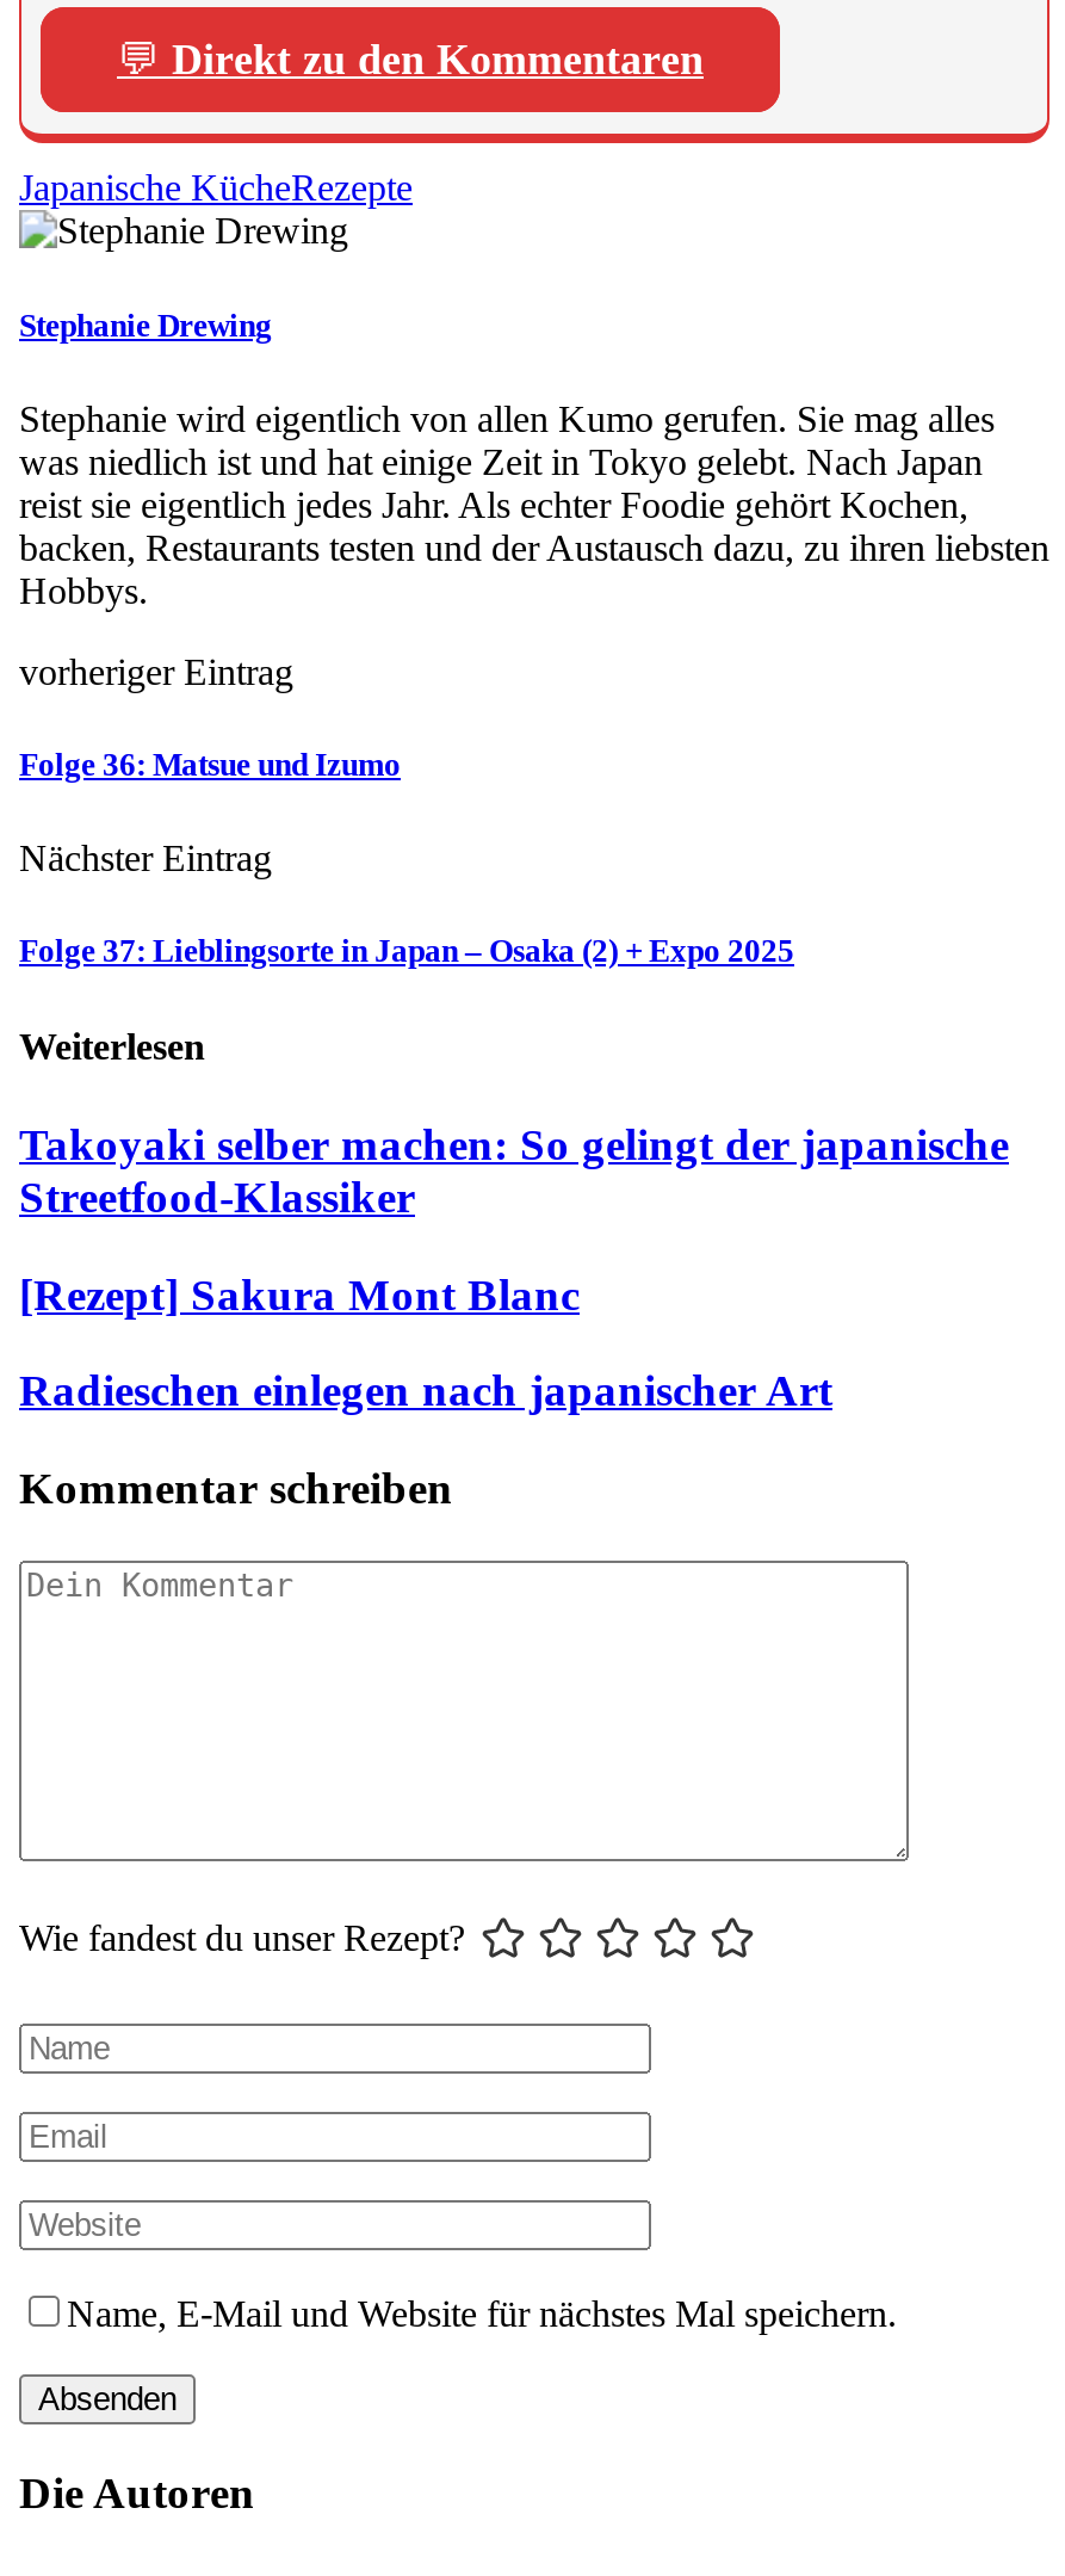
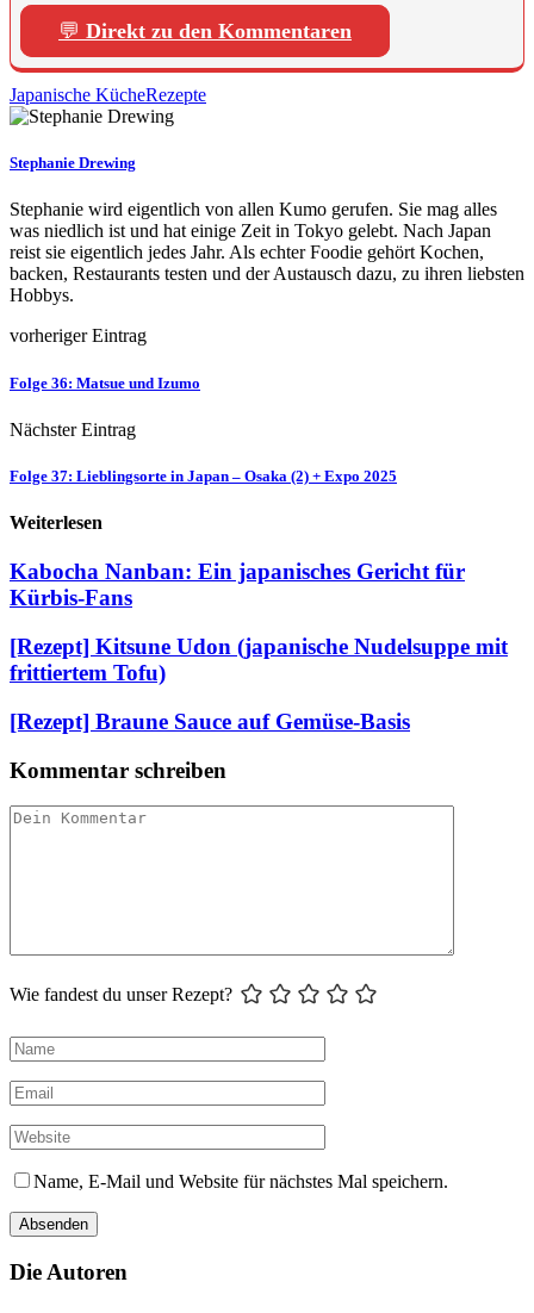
[19,1119,1009,1222] Takoyaki selber machen: So gelingt der japanische | Streetfood-Klassiker -> [10,559,465,611] Kabocha Nanban: Ein japanisches Gericht für | Kürbis-Fans
[19,1269,580,1319] [Rezept] Sakura Mont Blanc -> [10,634,508,685] [Rezept] Kitsune Udon (japanische Nudelsuppe mit | frittiertem Tofu)
[19,1366,832,1416] Radieschen einlegen nach japanischer Art -> [10,709,410,734] [Rezept] Braune Sauce auf Gemüse-Basis

